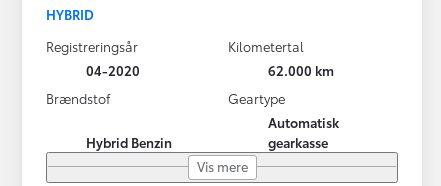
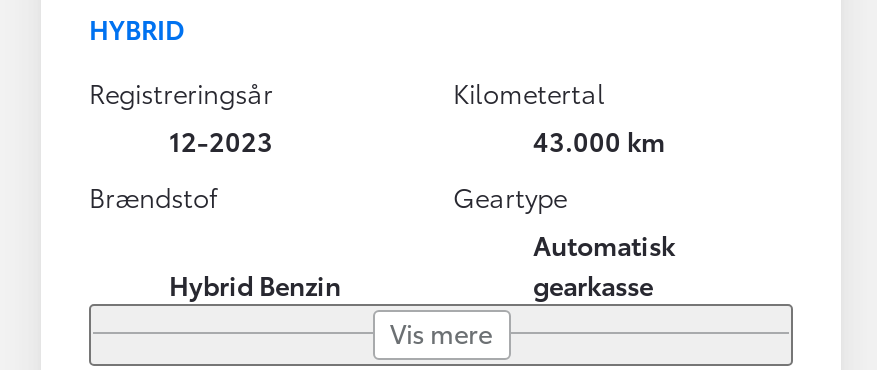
[86,60,140,78] 04-2020 -> [169,121,273,157] 12-2023
[268,60,334,78] 62.000 km -> [533,121,665,157] 43.000 km

